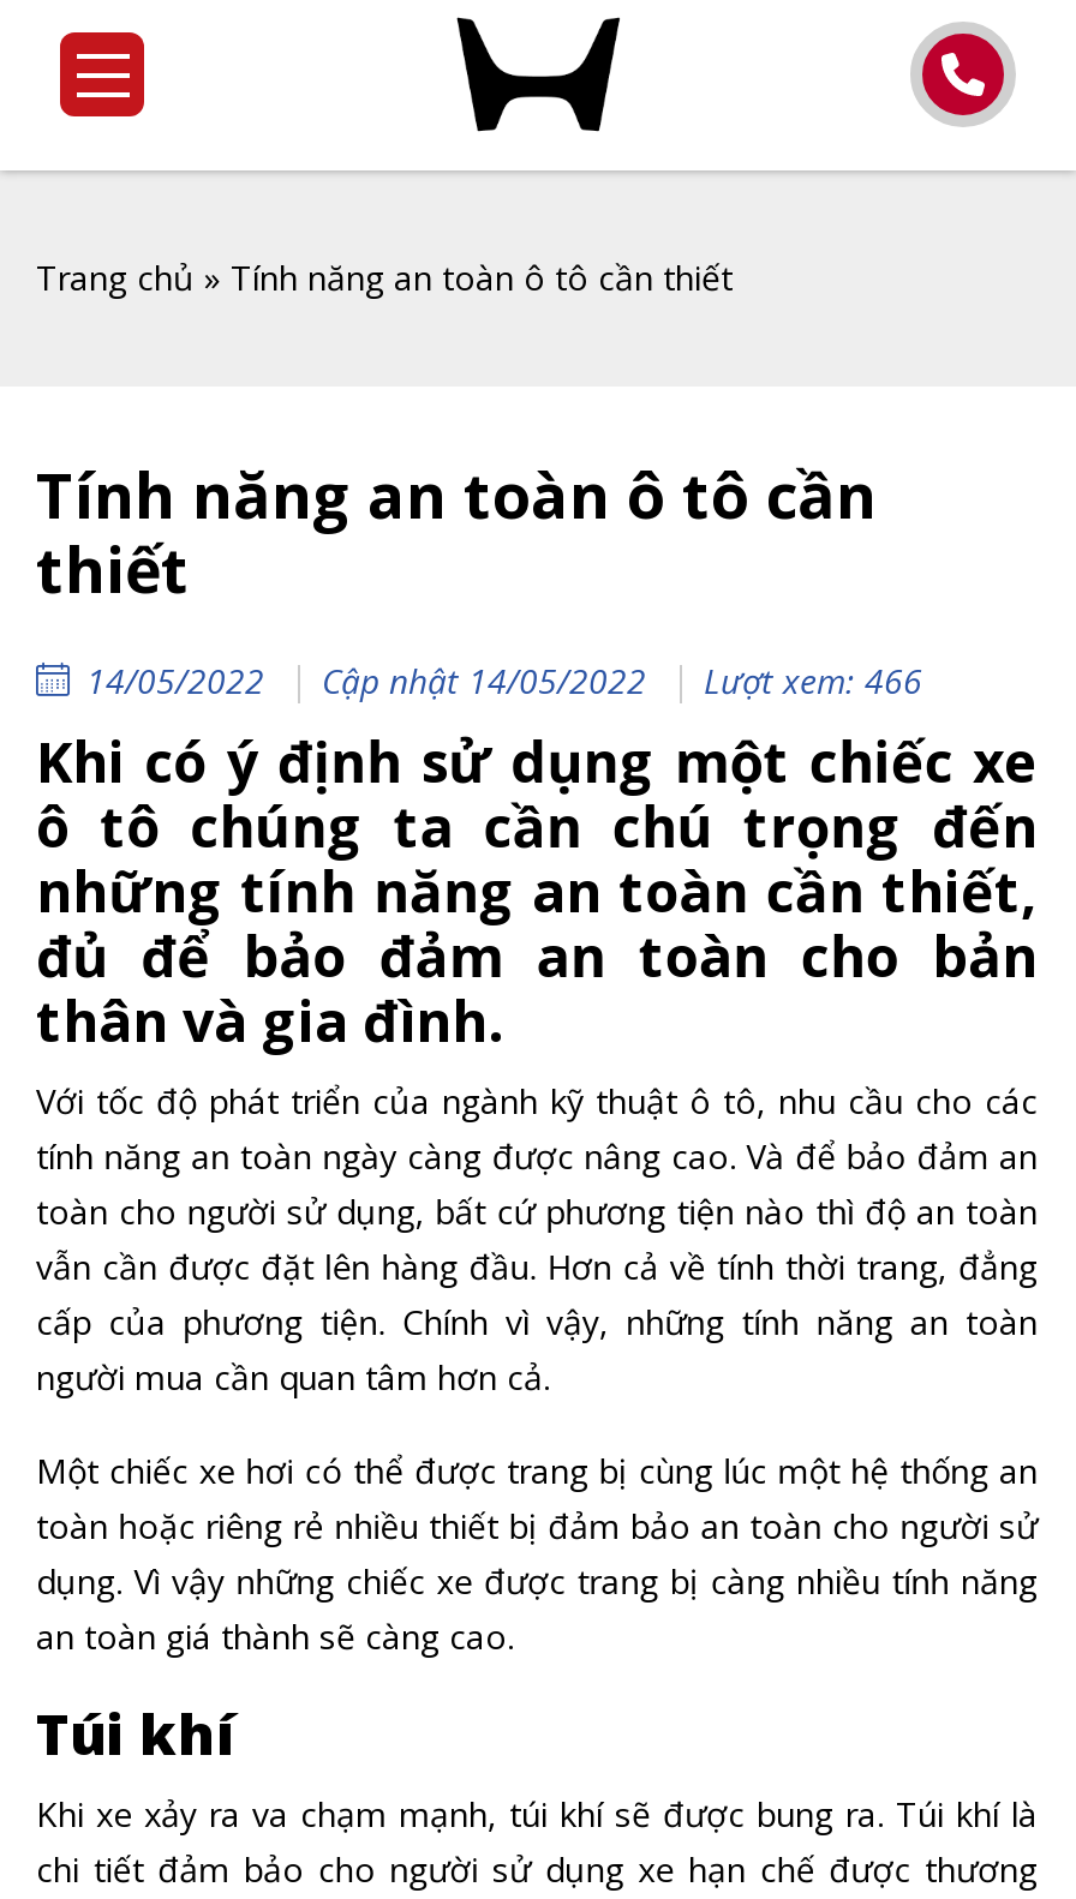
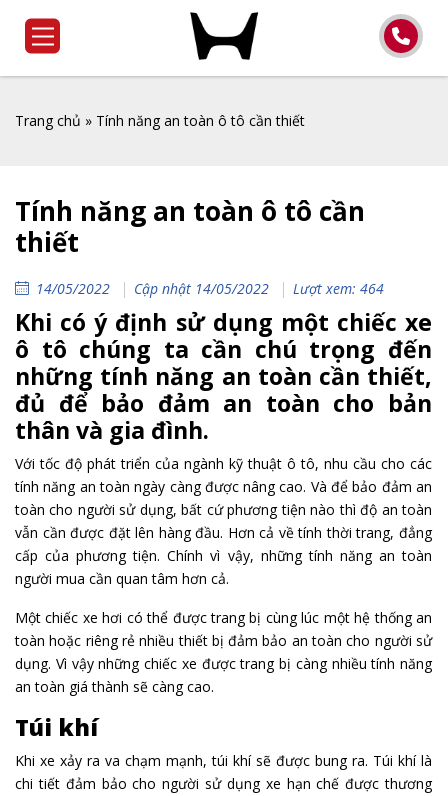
[86,658,922,704] 14/05/2022 Cập nhật 14/05/2022 Lượt xem: 466 -> [36,279,384,298] 14/05/2022 Cập nhật 14/05/2022 Lượt xem: 464

